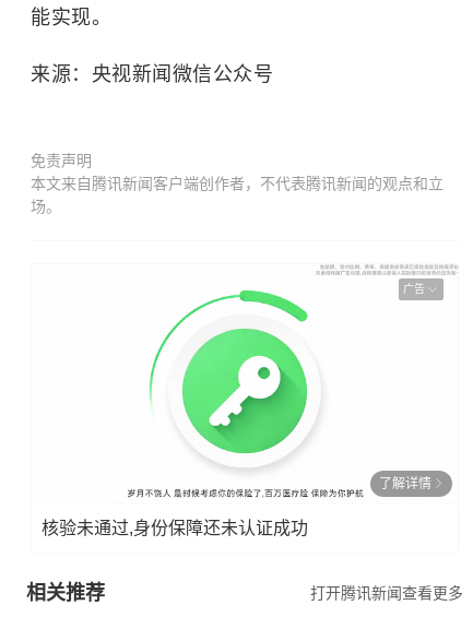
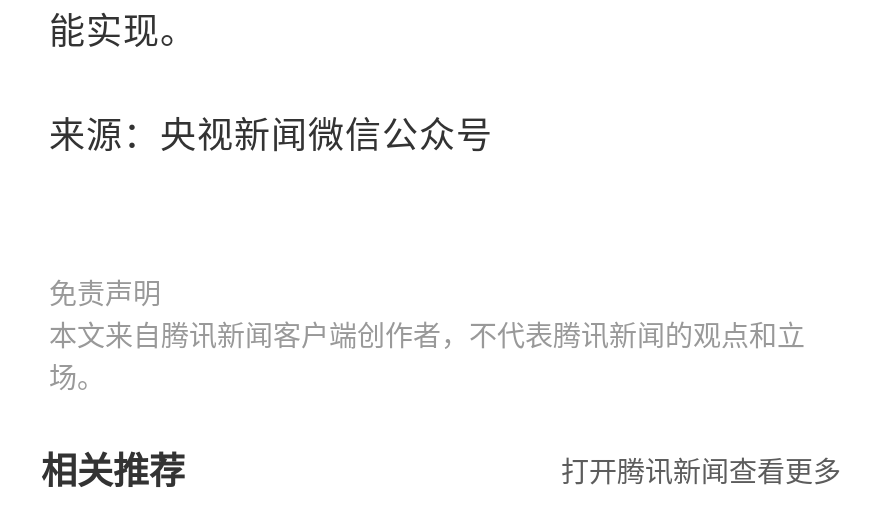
[127,269,457,498] [image] | 广告 -> none
[42,476,431,537] 了解详情 | 核验未通过,身份保障还未认证成功 -> none

